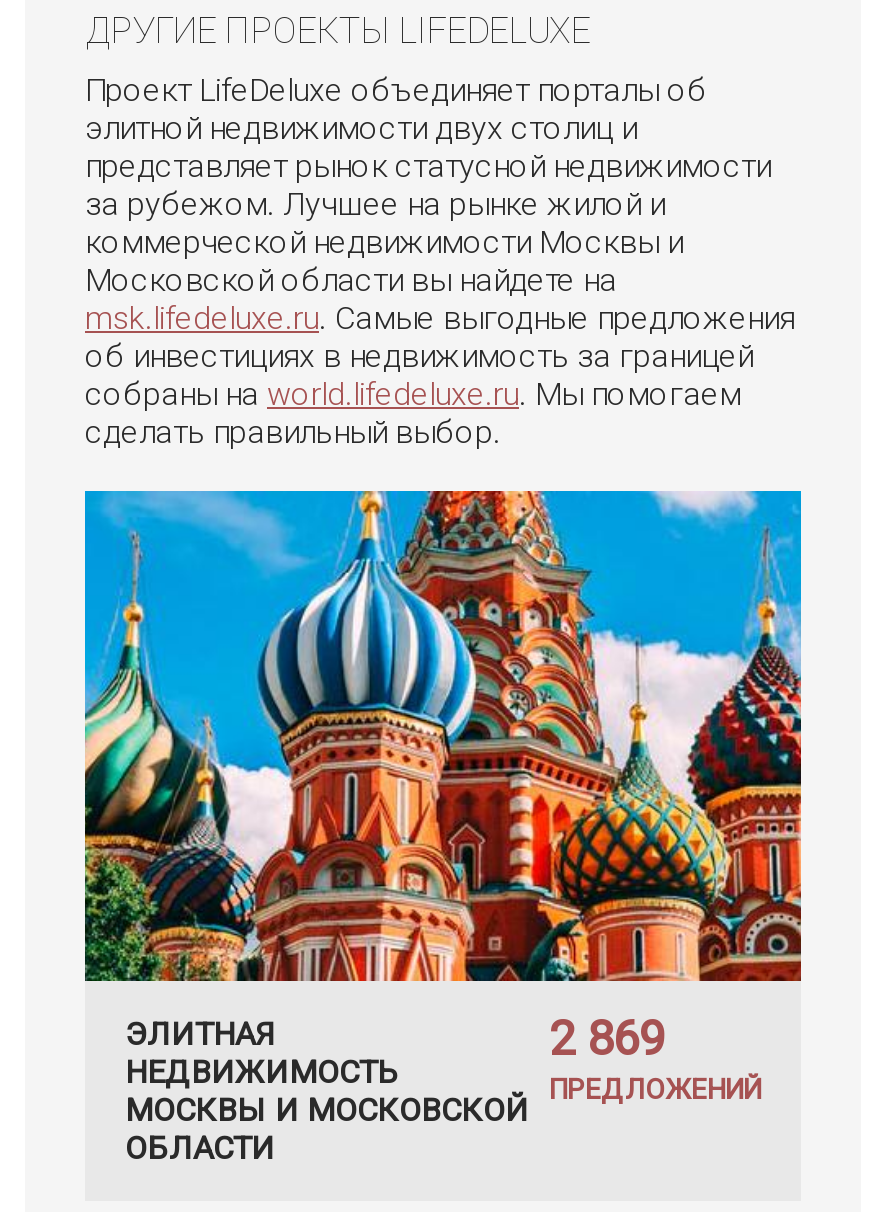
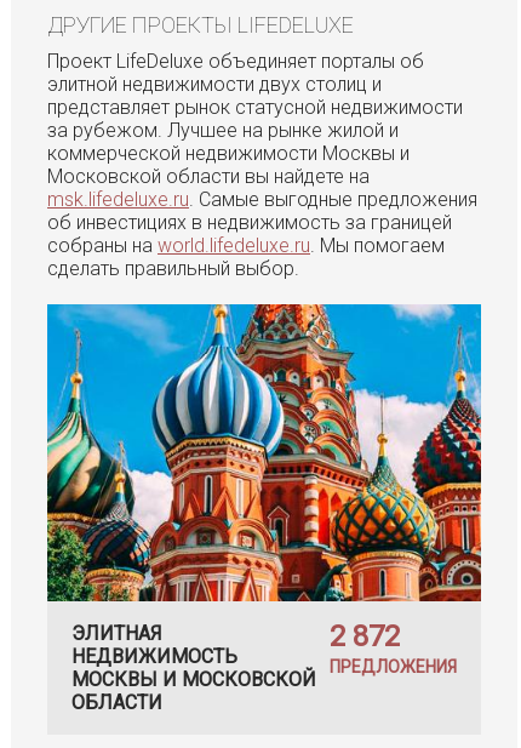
[549,1012,761,1106] 2 869 | ПРЕДЛОЖЕНИЙ -> [330,620,457,677] 2 872 | ПРЕДЛОЖЕНИЯ

